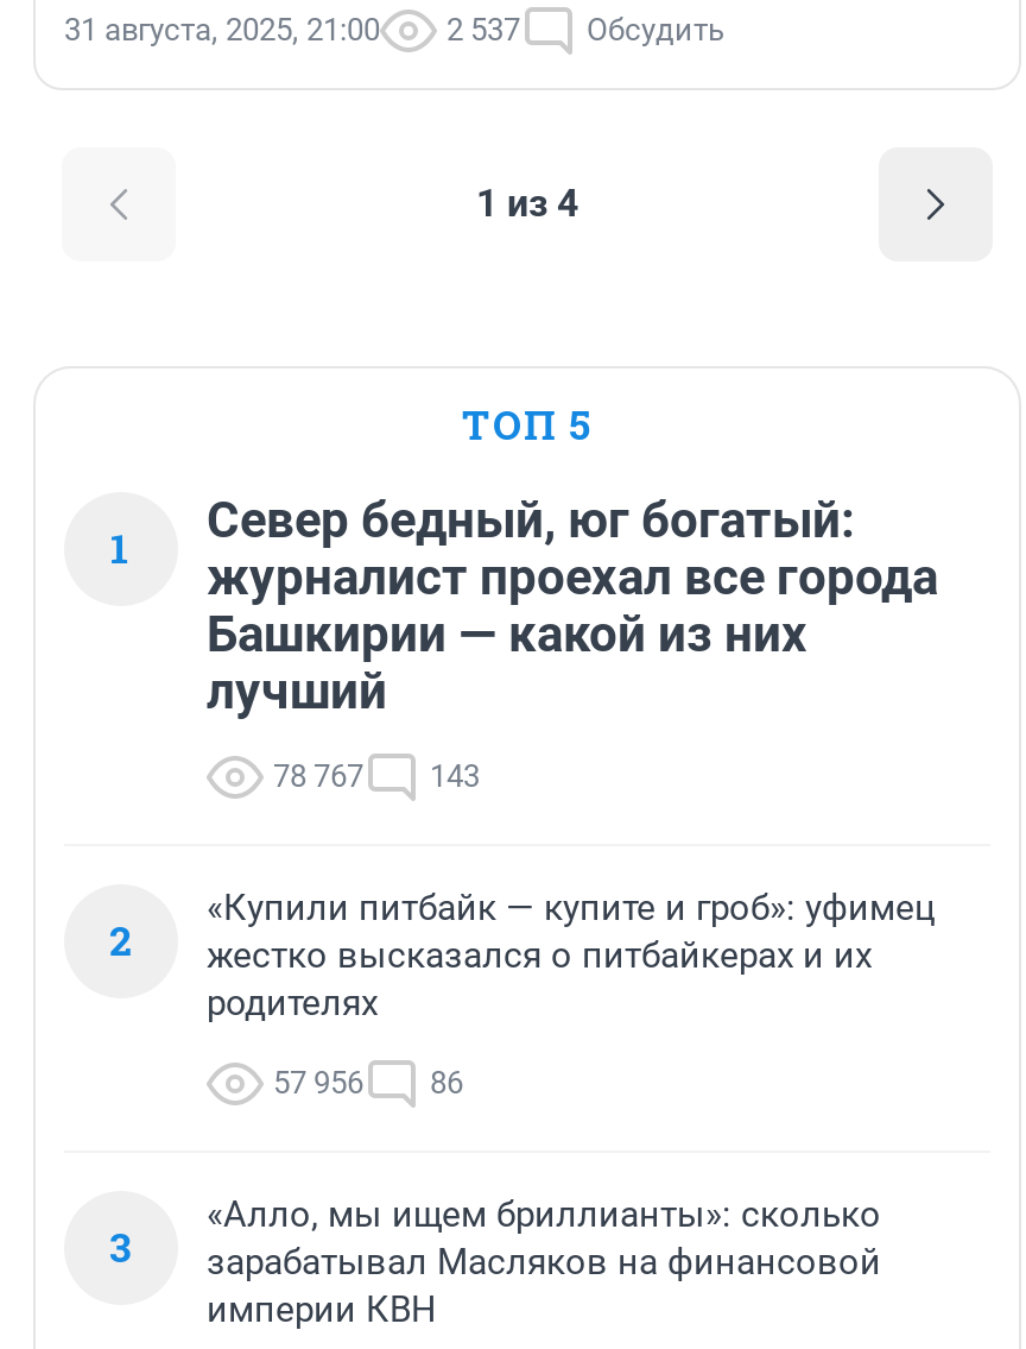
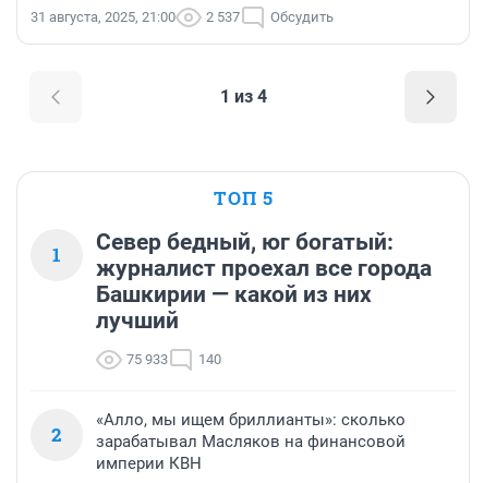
[273,759,363,794] 78 767 -> [126,351,168,368] 75 933
[430,759,480,794] 143 -> [198,351,221,368] 140
[109,887,936,1274] «Купили питбайк — купите и гроб»: уфимец | жестко высказался о питбайкерах и их | родителях | 57 956 | 86 | 3 -> none

